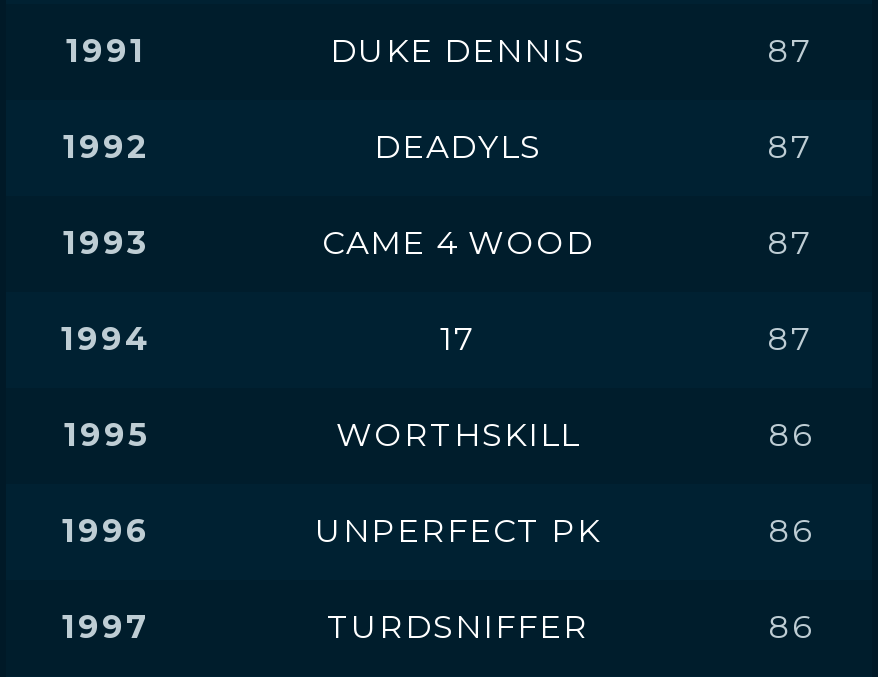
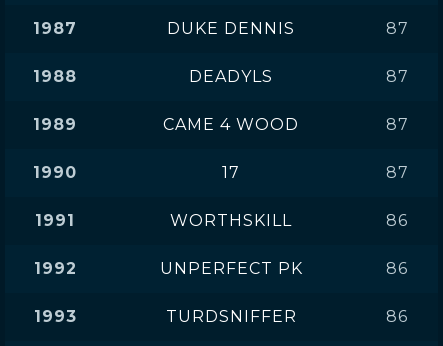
[66,32,146,70] 1991 -> [33,19,77,38] 1987
[63,128,149,166] 1992 -> [33,67,77,86] 1988
[63,224,149,262] 1993 -> [33,115,77,134] 1989
[61,320,151,358] 1994 -> [33,163,77,182] 1990
[64,416,148,454] 1995 -> [35,211,75,230] 1991
[62,512,150,550] 1996 -> [33,259,76,278] 1992
[62,608,150,646] 1997 -> [33,307,76,326] 1993

